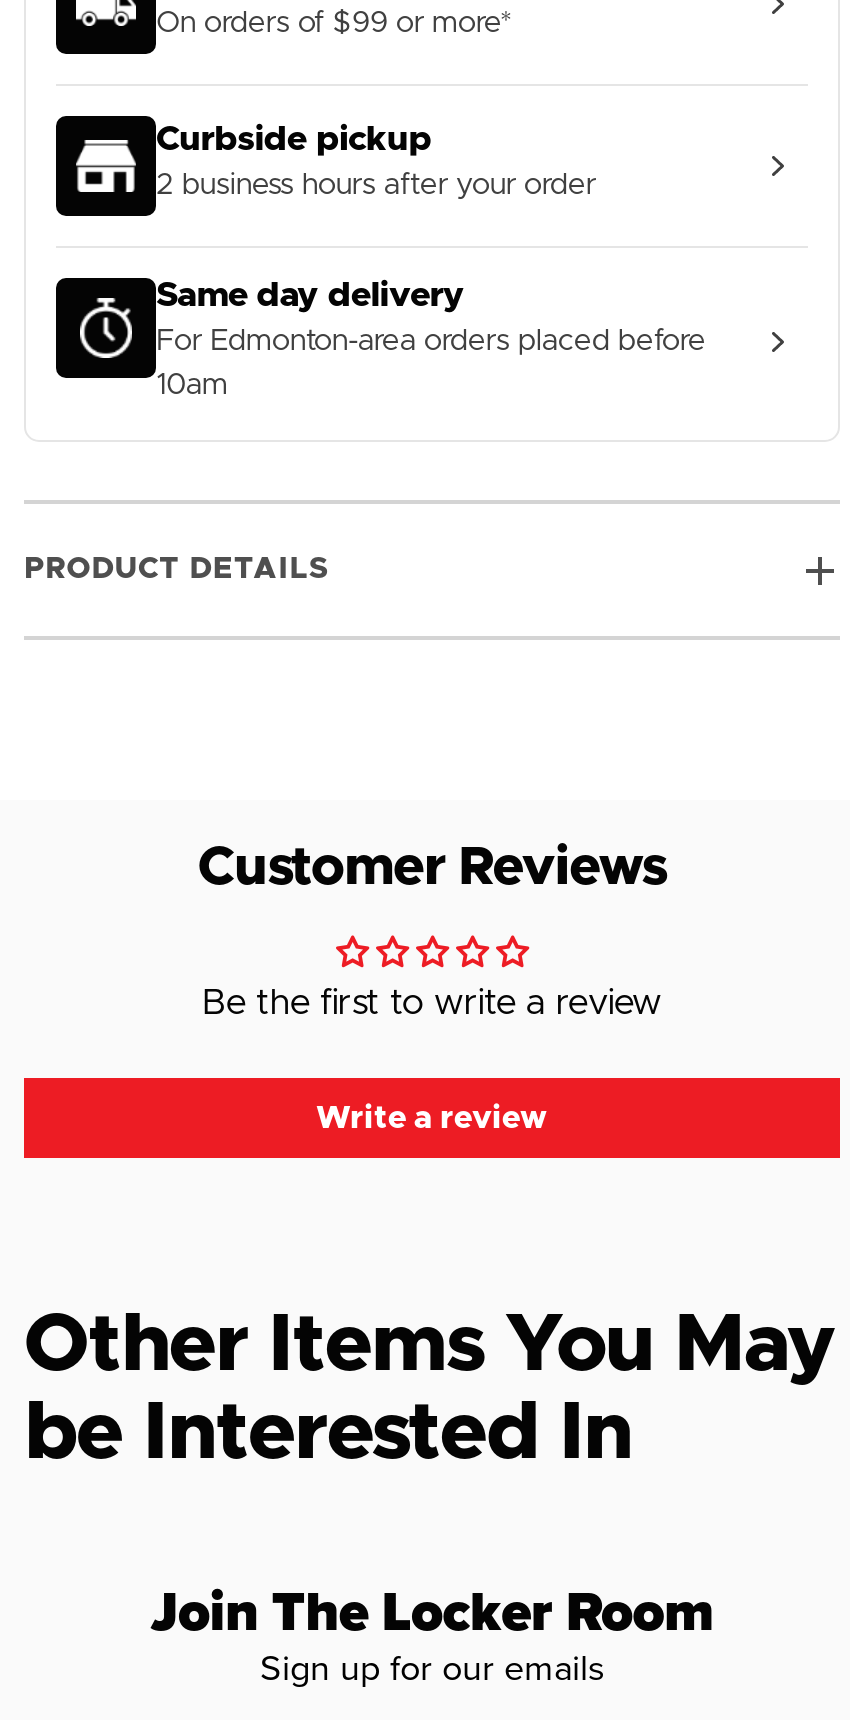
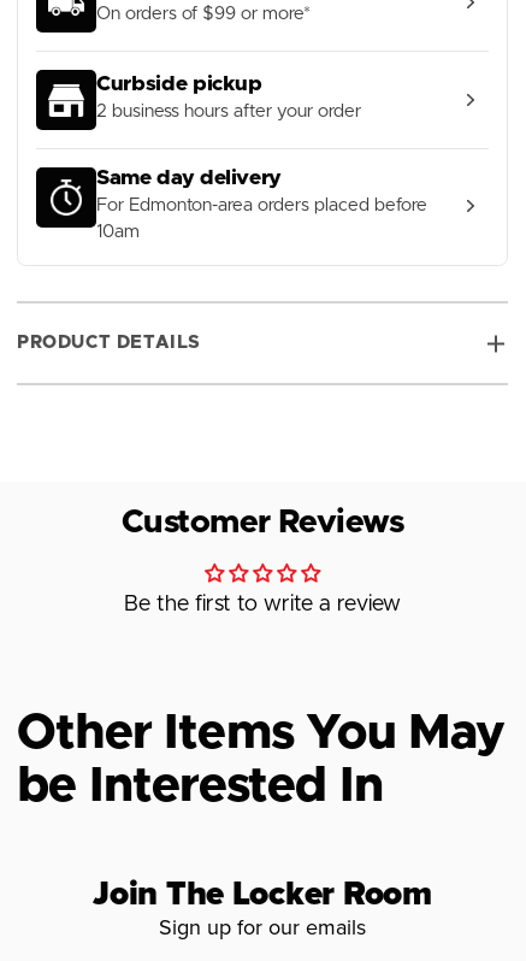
[316,1102,548,1134] Write a review -> none

